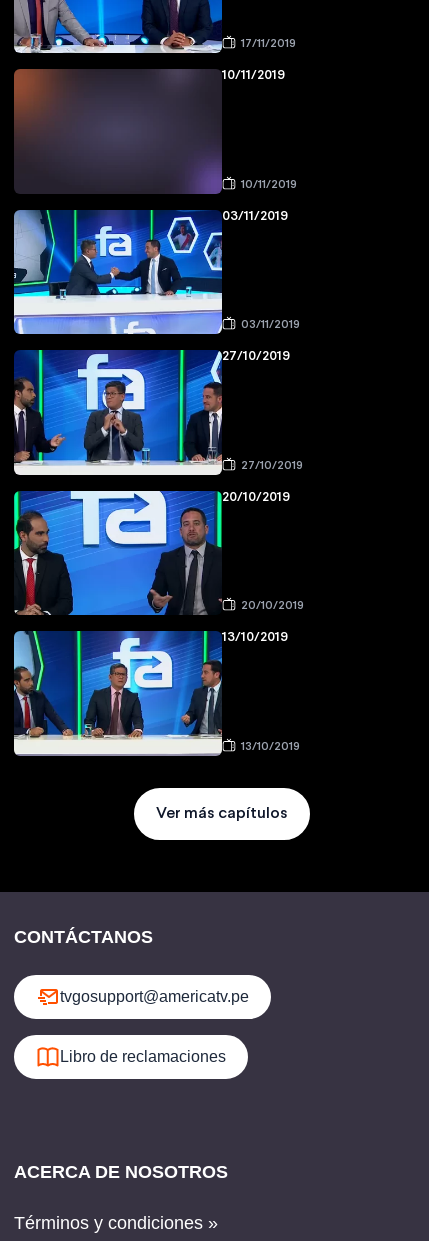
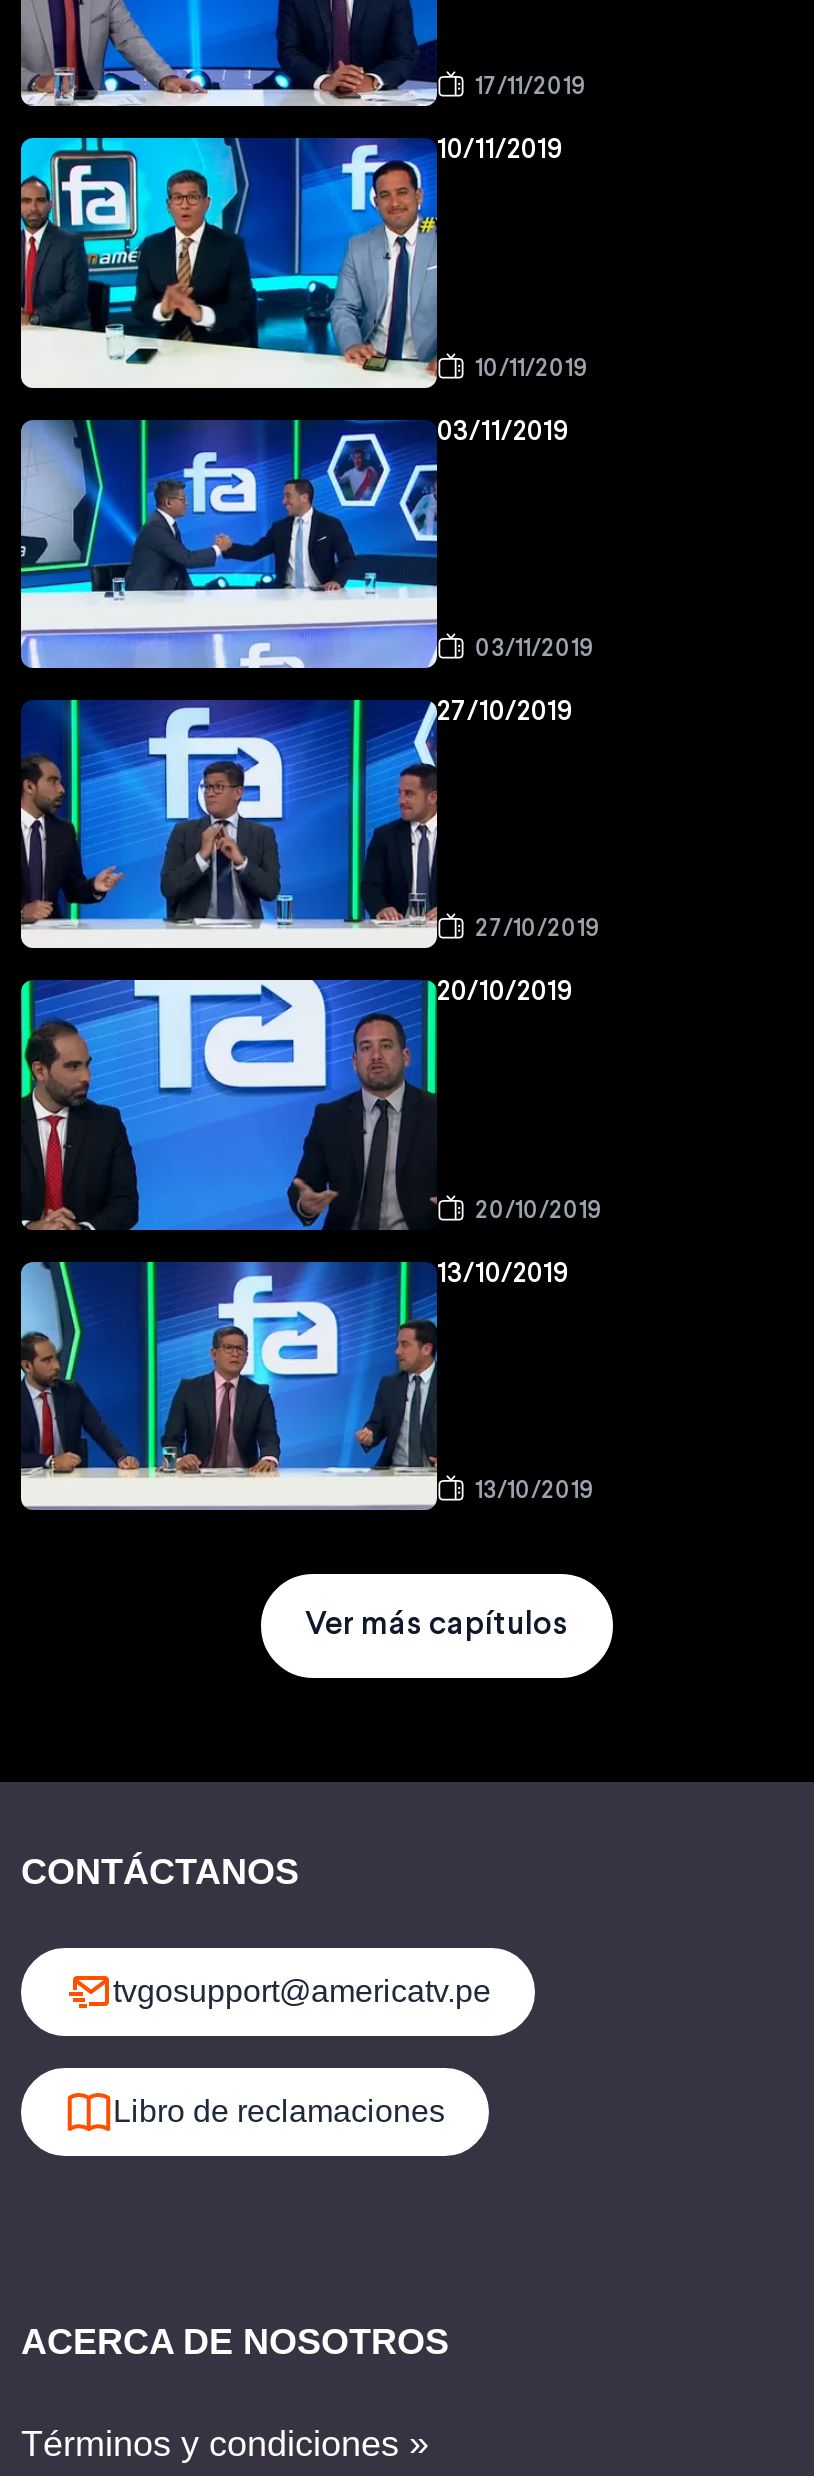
[13,68,222,194] [image] -> [19,136,439,390] [image]

